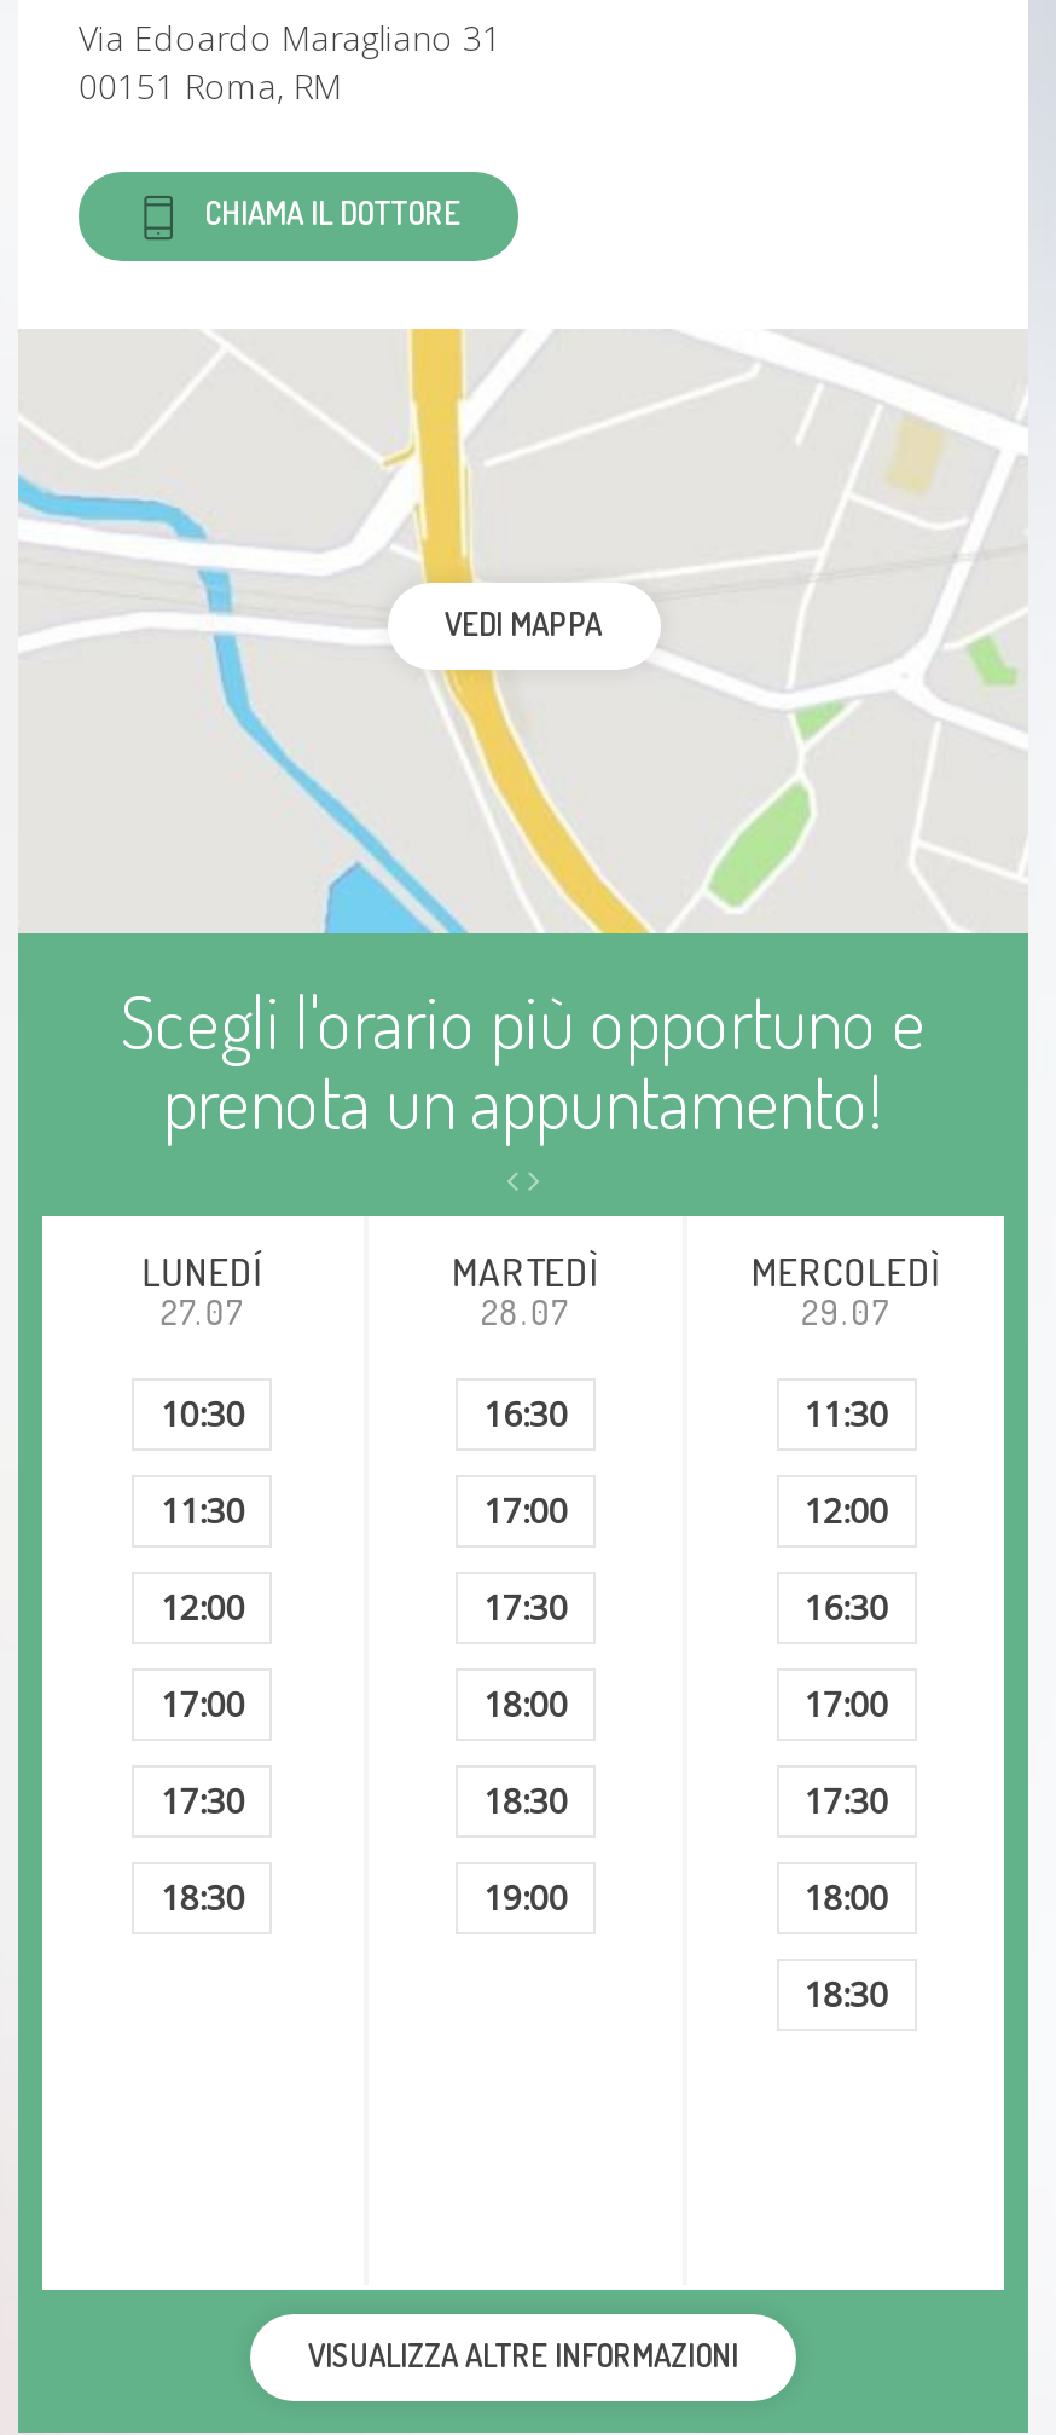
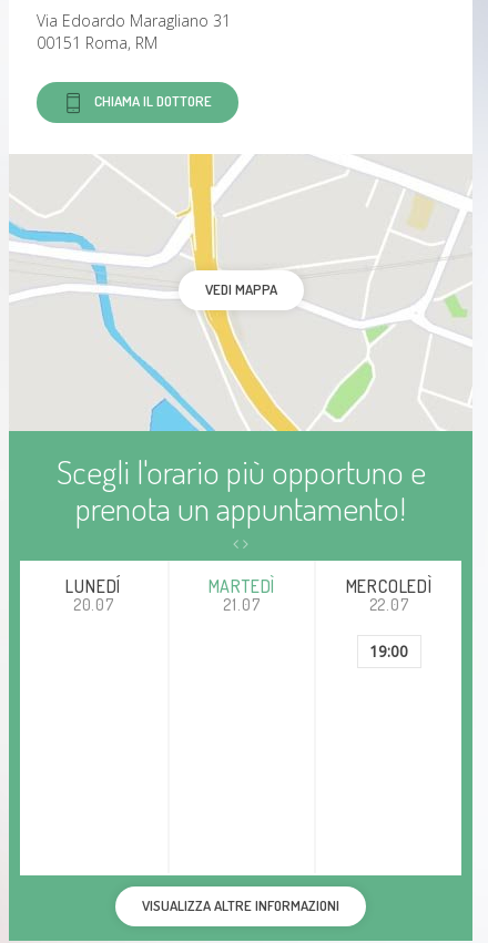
[160,1291,245,1921] 27.07 | 10:30 | 11:30 | 12:00 | 17:00 | 17:30 | 18:30 -> [73,595,114,614] 20.07
[481,1291,570,1921] 28.07 | 16:30 | 17:00 | 17:30 | 18:00 | 18:30 | 19:00 -> [223,595,260,614] 21.07
[801,1291,891,2018] 29.07 | 11:30 | 12:00 | 16:30 | 17:00 | 17:30 | 18:00 | 18:30 -> [369,595,409,662] 22.07 | 19:00

